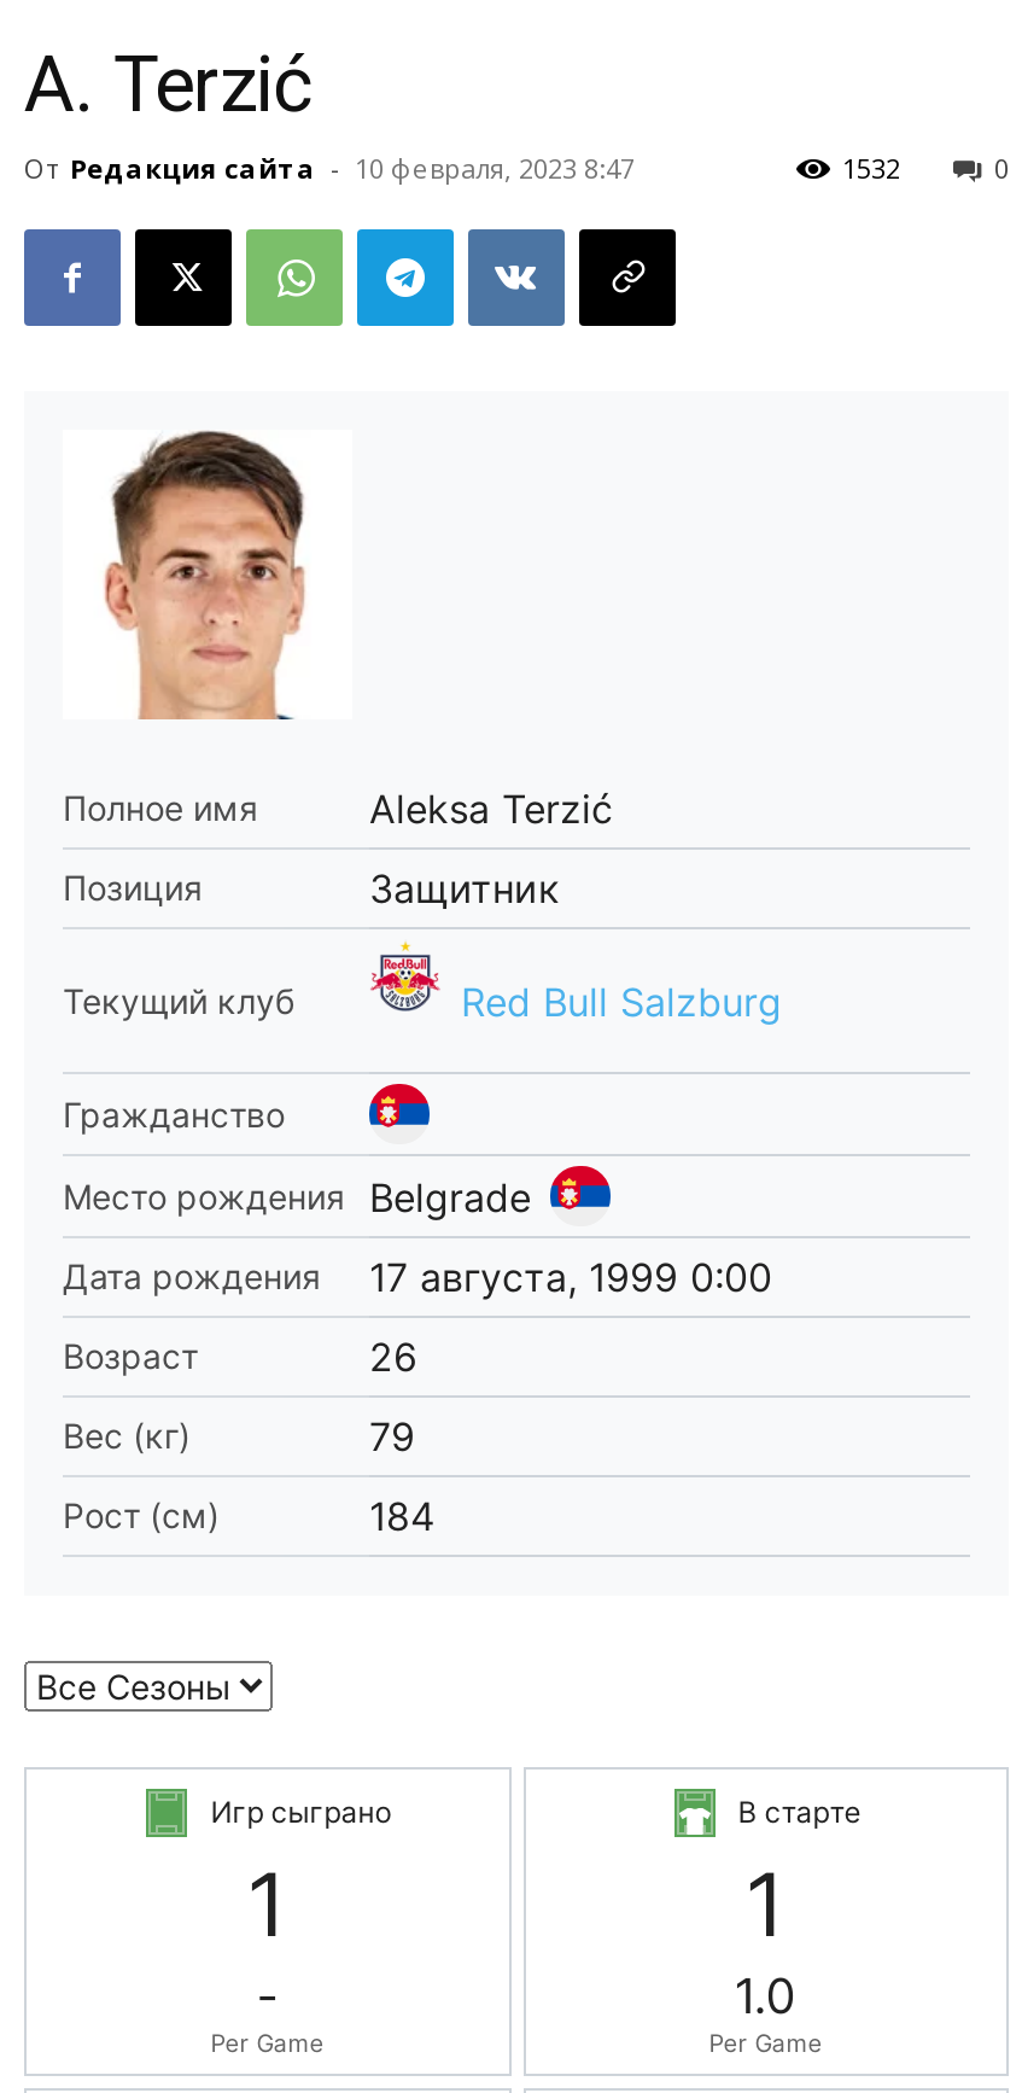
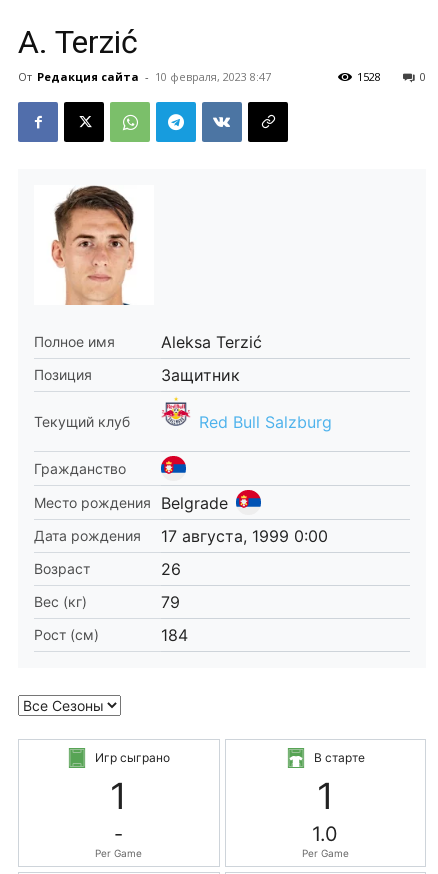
[842,150,900,186] 1532 -> [357,69,381,84] 1528

